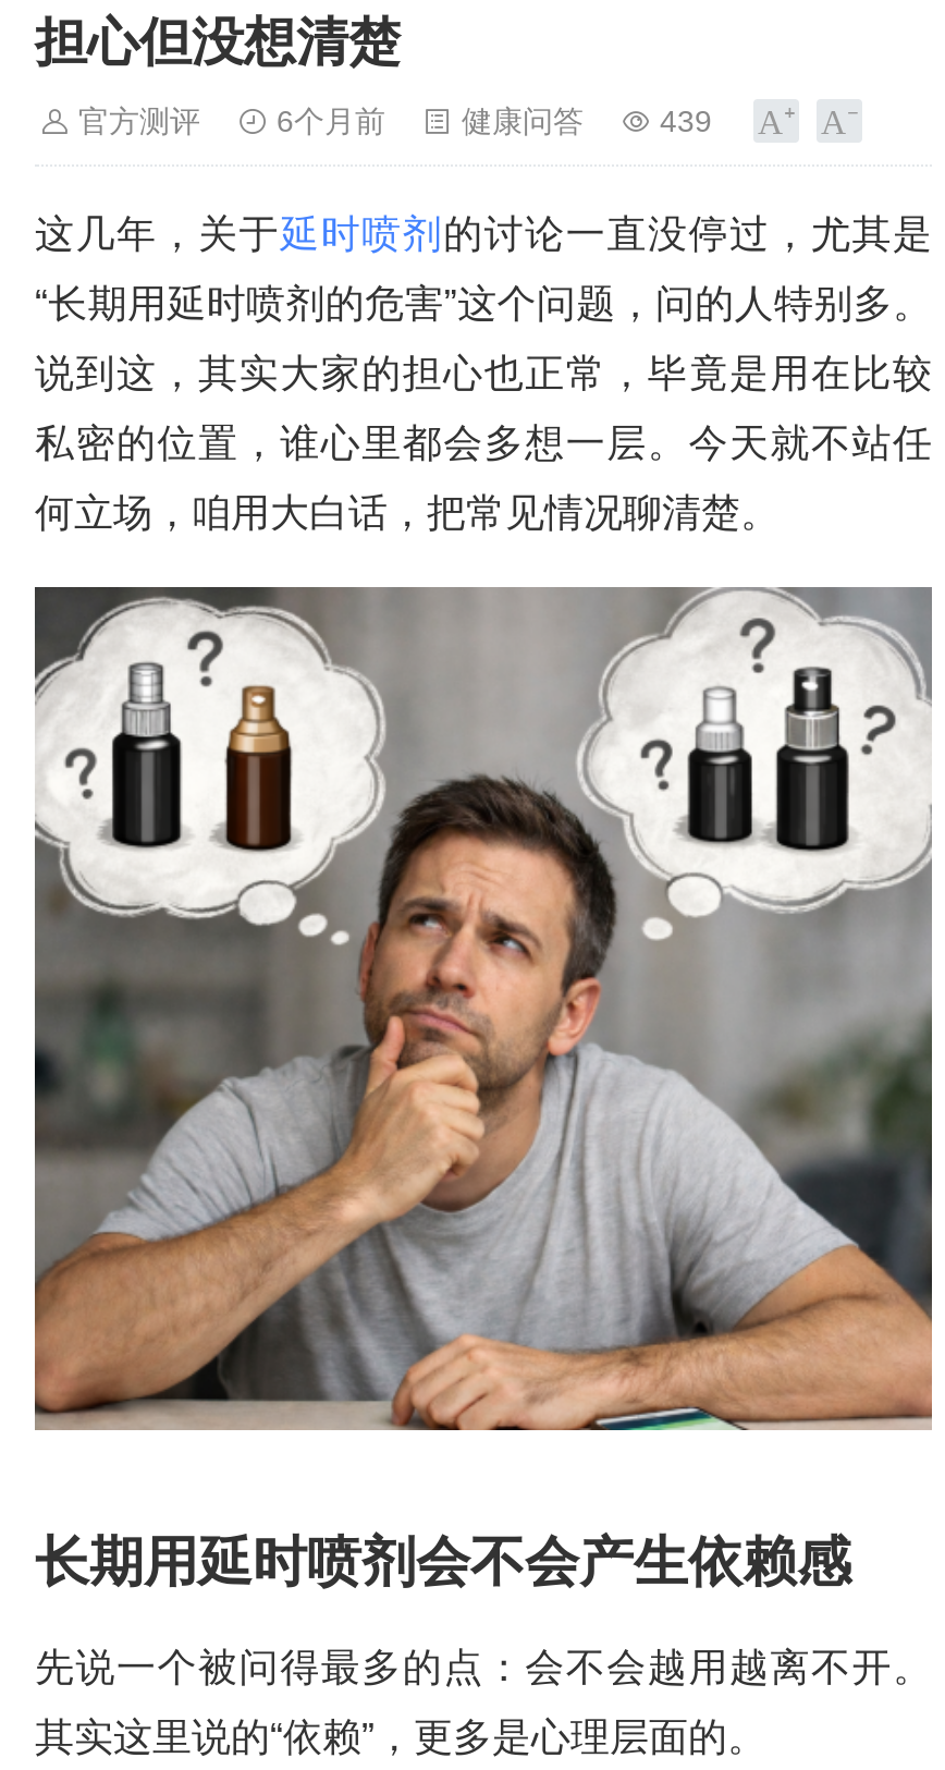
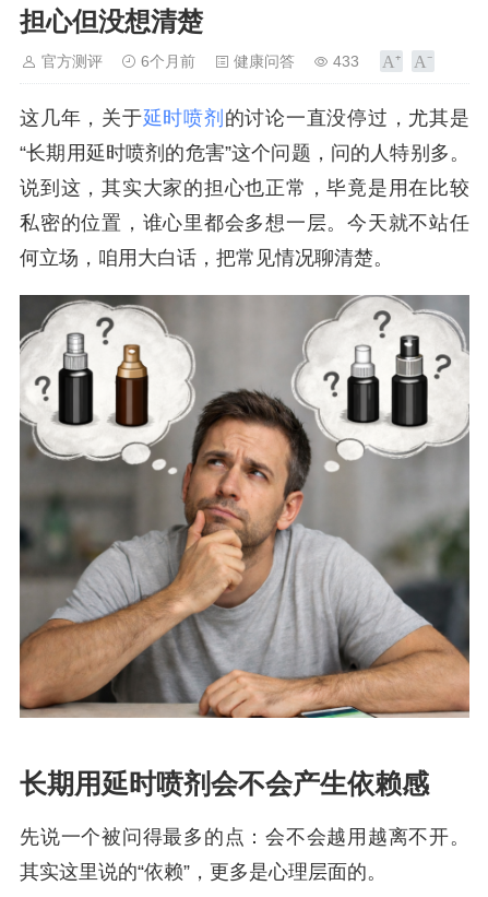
[660,104,712,139] 439 -> [333,53,359,70] 433

